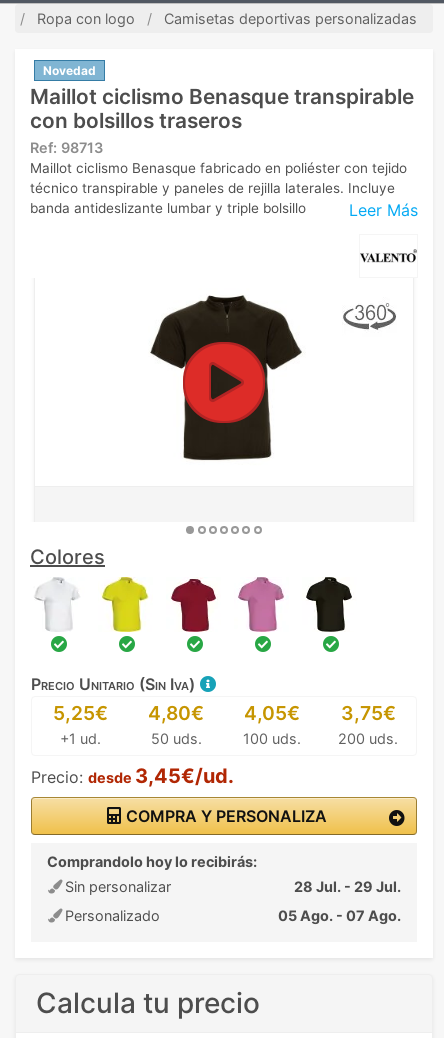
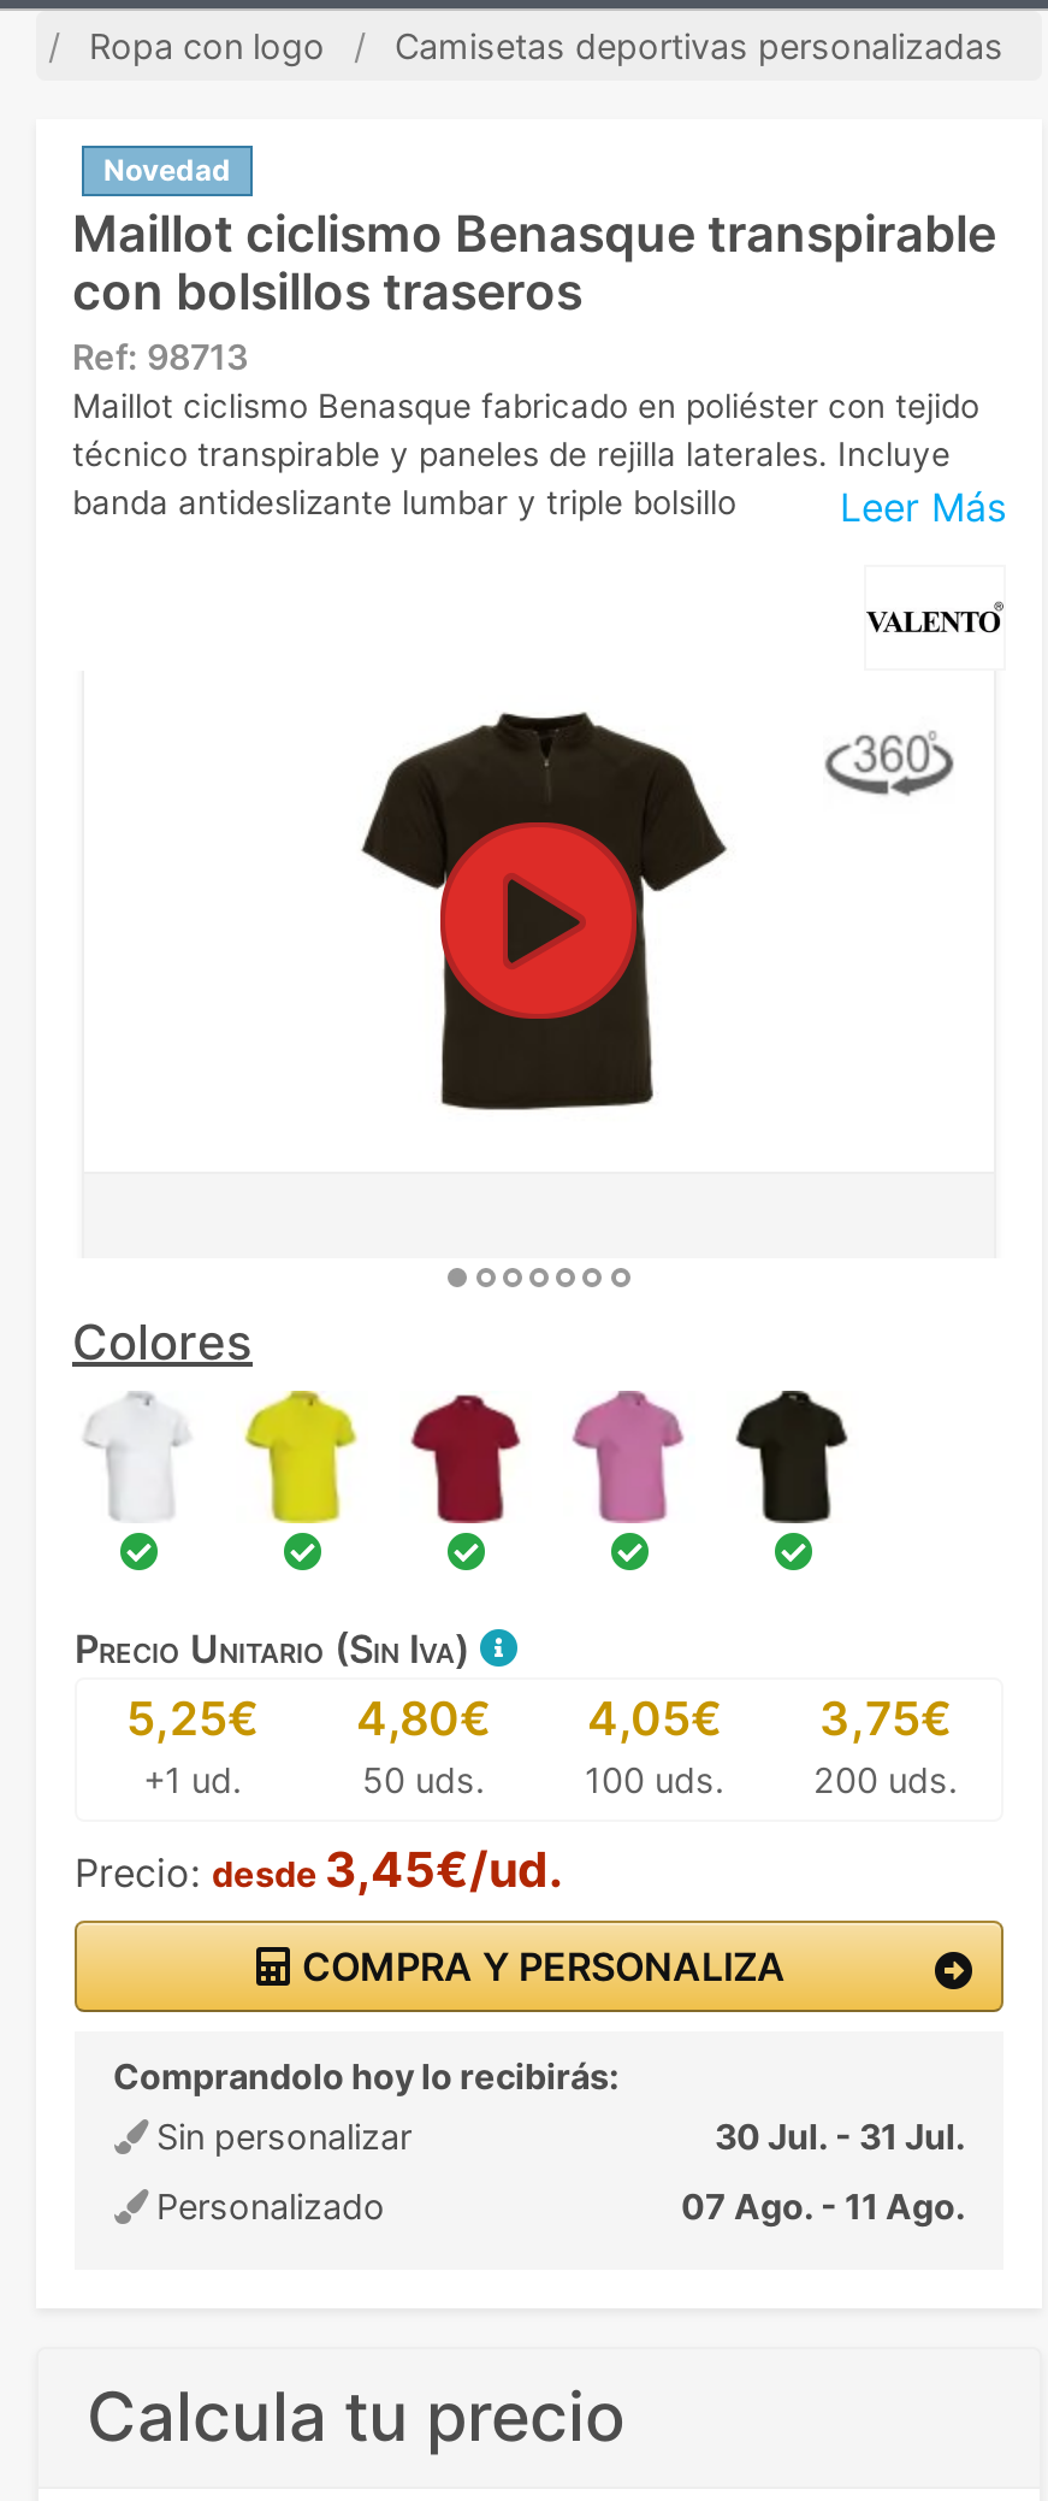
[294,878,401,895] 28 Jul. - 29 Jul. -> [715,2115,965,2156] 30 Jul. - 31 Jul.
[278,907,401,924] 05 Ago. - 07 Ago. -> [681,2185,965,2226] 07 Ago. - 11 Ago.

